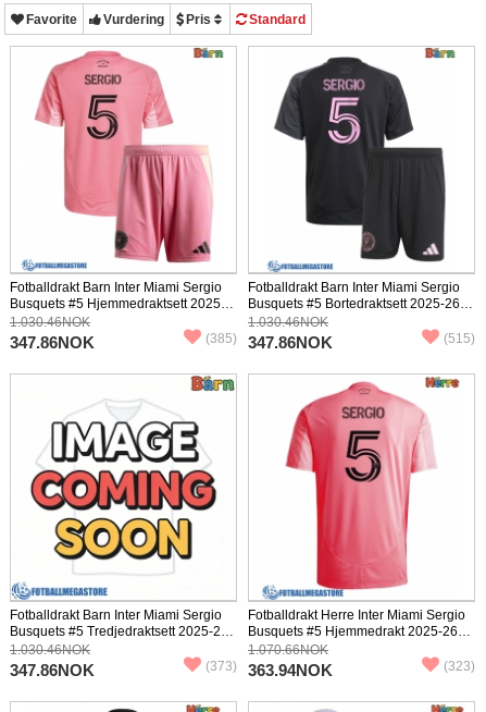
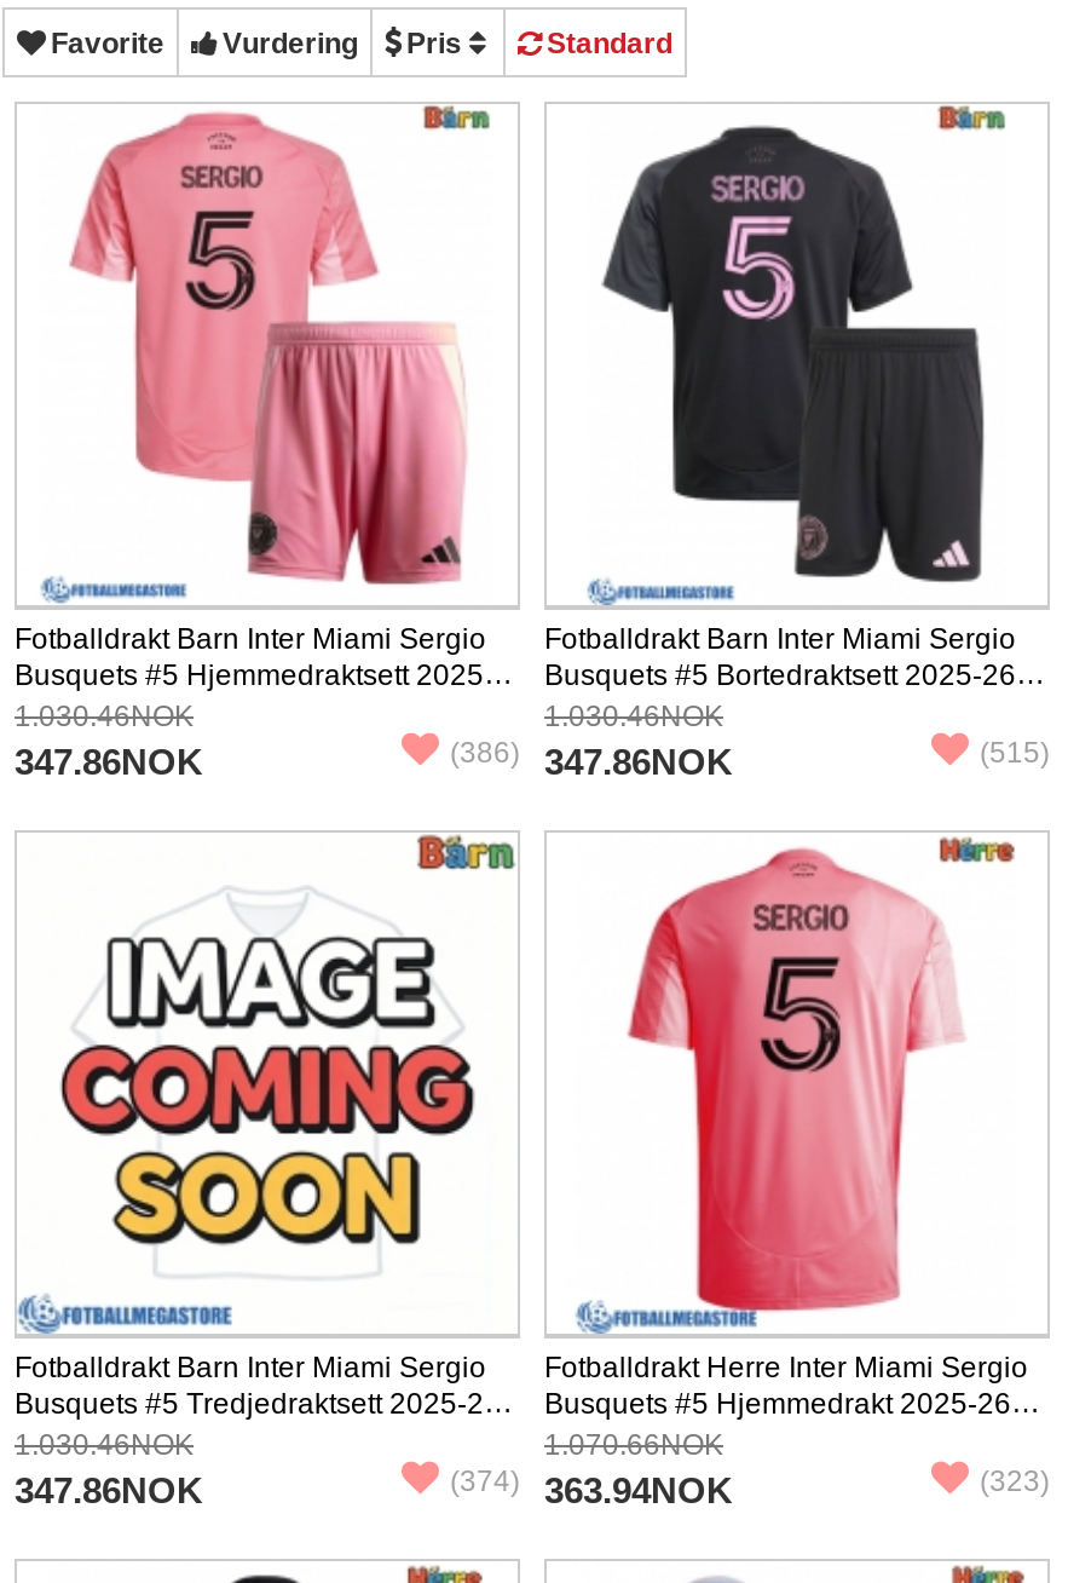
[205,330,333,351] (385) 347.86NOK -> [450,735,733,781] (386) 347.86NOK
[205,658,333,679] (373) 363.94NOK -> [450,1463,733,1509] (374) 363.94NOK

